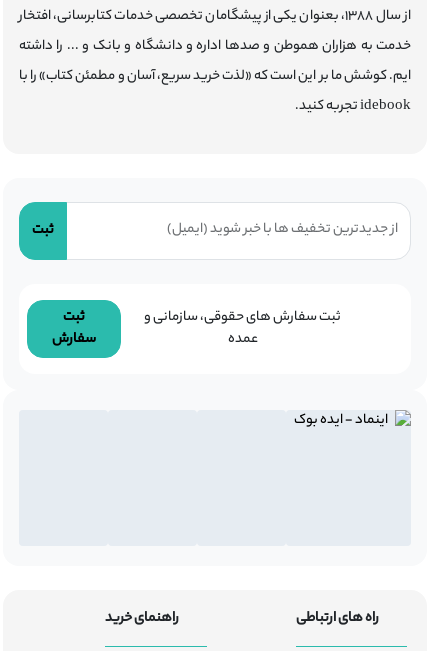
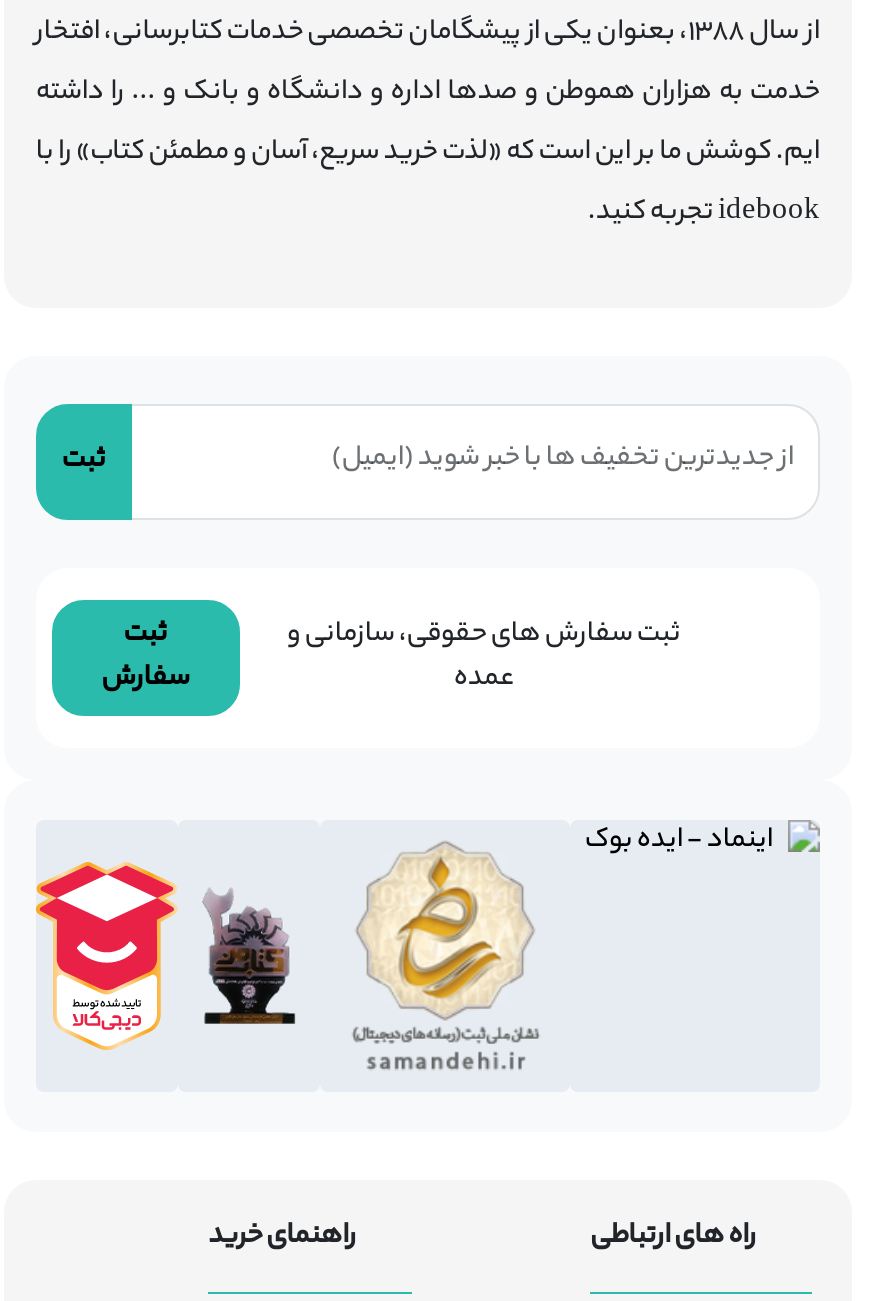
none -> [34,860,178,1052] [image]
none -> [202,888,298,1026] [image]
none -> [352,840,540,1070] [image]

